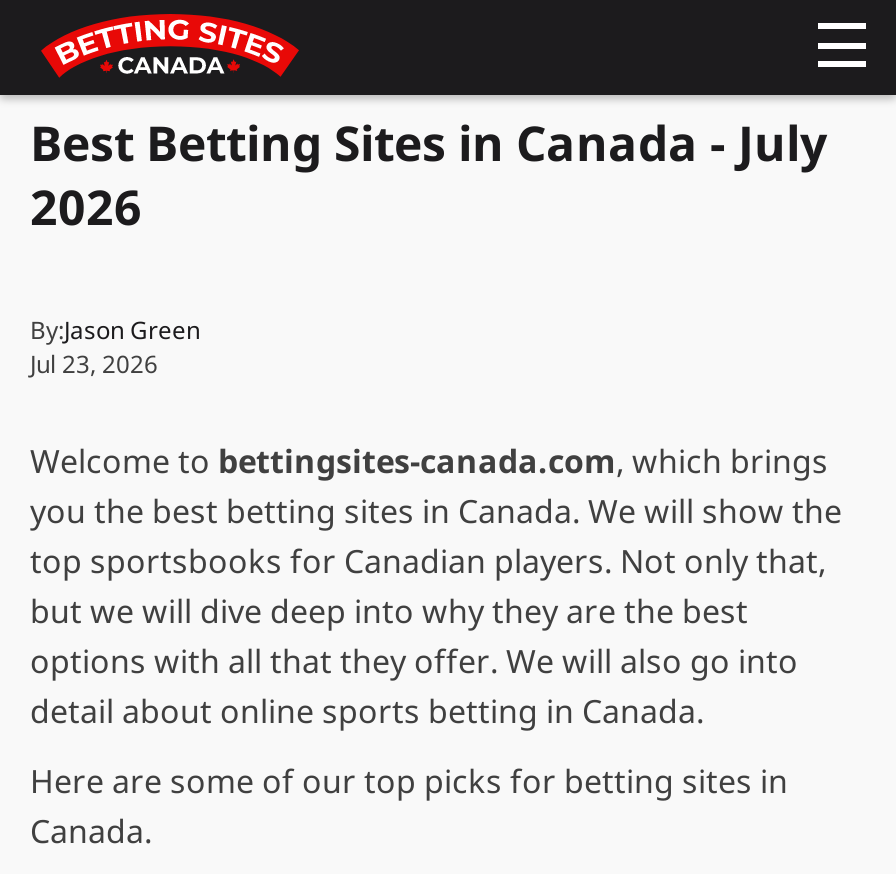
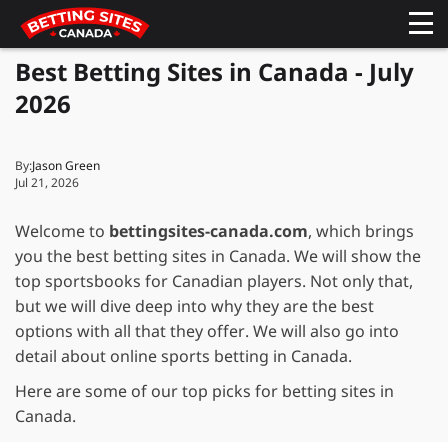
[30,347,158,383] Jul 23, 2026 -> [15,174,79,192] Jul 21, 2026

